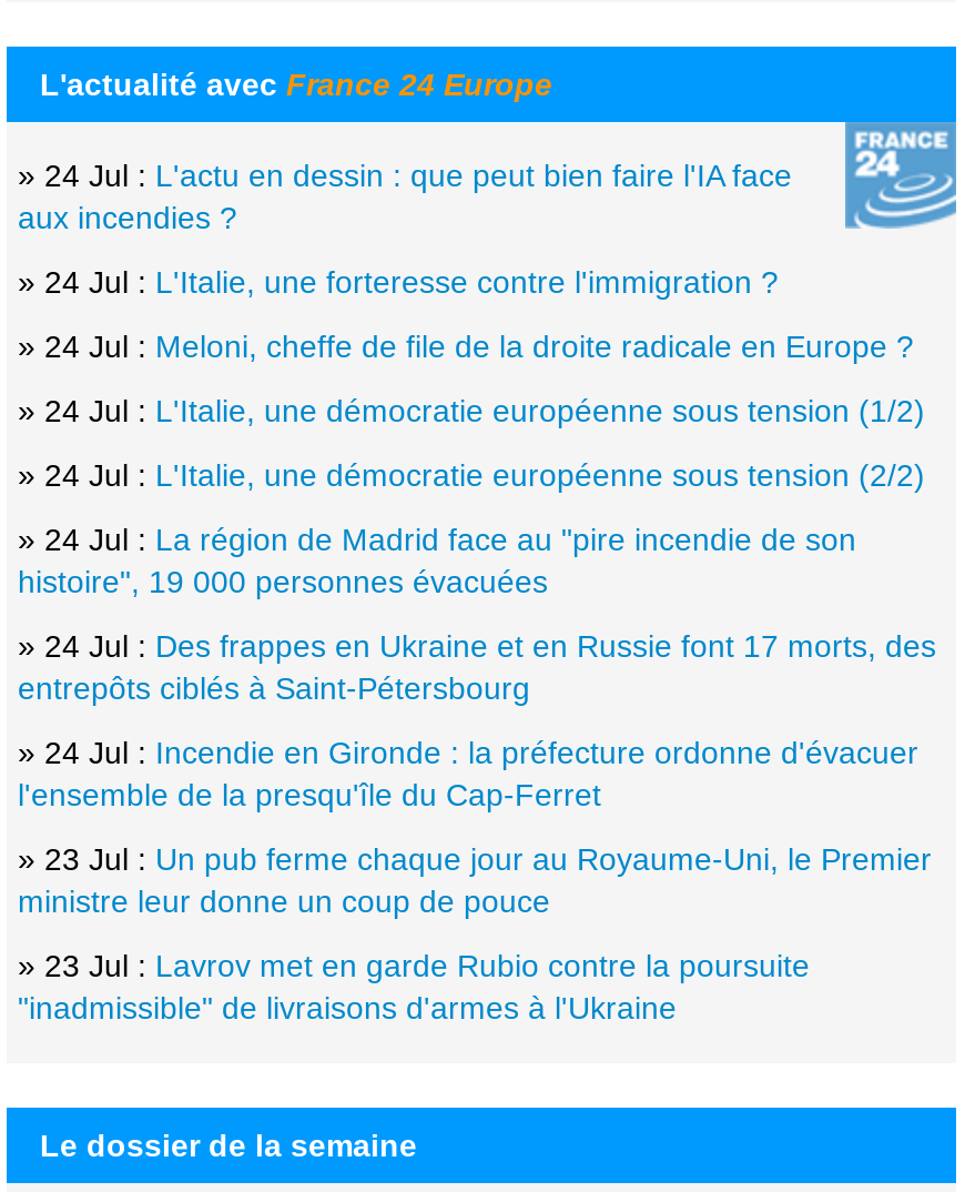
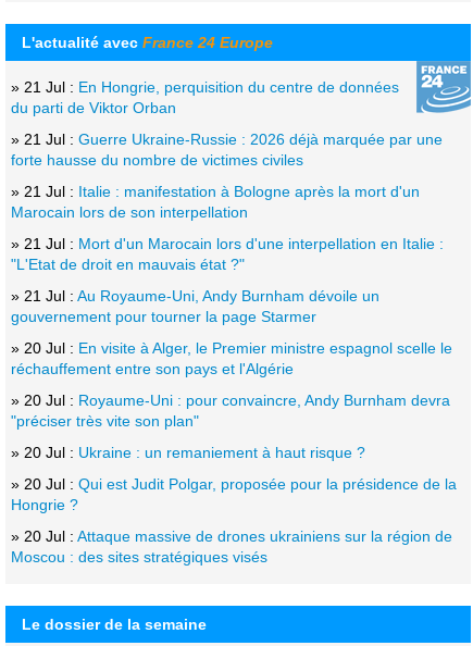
[18,158,792,236] » 24 Jul : L'actu en dessin : que peut bien faire l'IA face | aux incendies ? -> [11,79,399,117] » 21 Jul : En Hongrie, perquisition du centre de données | du parti de Viktor Orban
[18,265,779,300] » 24 Jul : L'Italie, une forteresse contre l'immigration ? -> [11,131,443,169] » 21 Jul : Guerre Ukraine-Russie : 2026 déjà marquée par une | forte hausse du nombre de victimes civiles
[18,329,914,364] » 24 Jul : Meloni, cheffe de file de la droite radicale en Europe ? -> [11,183,420,221] » 21 Jul : Italie : manifestation à Bologne après la mort d'un | Marocain lors de son interpellation
[18,393,925,429] » 24 Jul : L'Italie, une démocratie européenne sous tension (1/2) -> [11,235,444,273] » 21 Jul : Mort d'un Marocain lors d'une interpellation en Italie : | "L'Etat de droit en mauvais état ?"
[18,458,925,493] » 24 Jul : L'Italie, une démocratie européenne sous tension (2/2) -> [11,287,379,325] » 21 Jul : Au Royaume-Uni, Andy Burnham dévoile un | gouvernement pour tourner la page Starmer
[18,522,856,600] » 24 Jul : La région de Madrid face au "pire incendie de son | histoire", 19 000 personnes évacuées -> [11,340,452,378] » 20 Jul : En visite à Alger, le Premier ministre espagnol scelle le | réchauffement entre son pays et l'Algérie
[18,629,936,706] » 24 Jul : Des frappes en Ukraine et en Russie font 17 morts, des | entrepôts ciblés à Saint-Pétersbourg -> [11,392,450,430] » 20 Jul : Royaume-Uni : pour convaincre, Andy Burnham devra | "préciser très vite son plan"
[18,735,918,813] » 24 Jul : Incendie en Gironde : la préfecture ordonne d'évacuer | l'ensemble de la presqu'île du Cap-Ferret -> [11,444,365,461] » 20 Jul : Ukraine : un remaniement à haut risque ?
[18,842,932,919] » 23 Jul : Un pub ferme chaque jour au Royaume-Uni, le Premier | ministre leur donne un coup de pouce -> [11,475,457,514] » 20 Jul : Qui est Judit Polgar, proposée pour la présidence de la | Hongrie ?
[18,948,810,1026] » 23 Jul : Lavrov met en garde Rubio contre la poursuite | "inadmissible" de livraisons d'armes à l'Ukraine -> [11,528,452,566] » 20 Jul : Attaque massive de drones ukrainiens sur la région de | Moscou : des sites stratégiques visés

